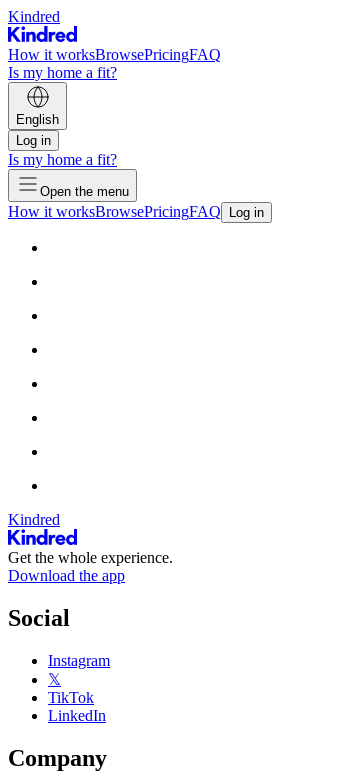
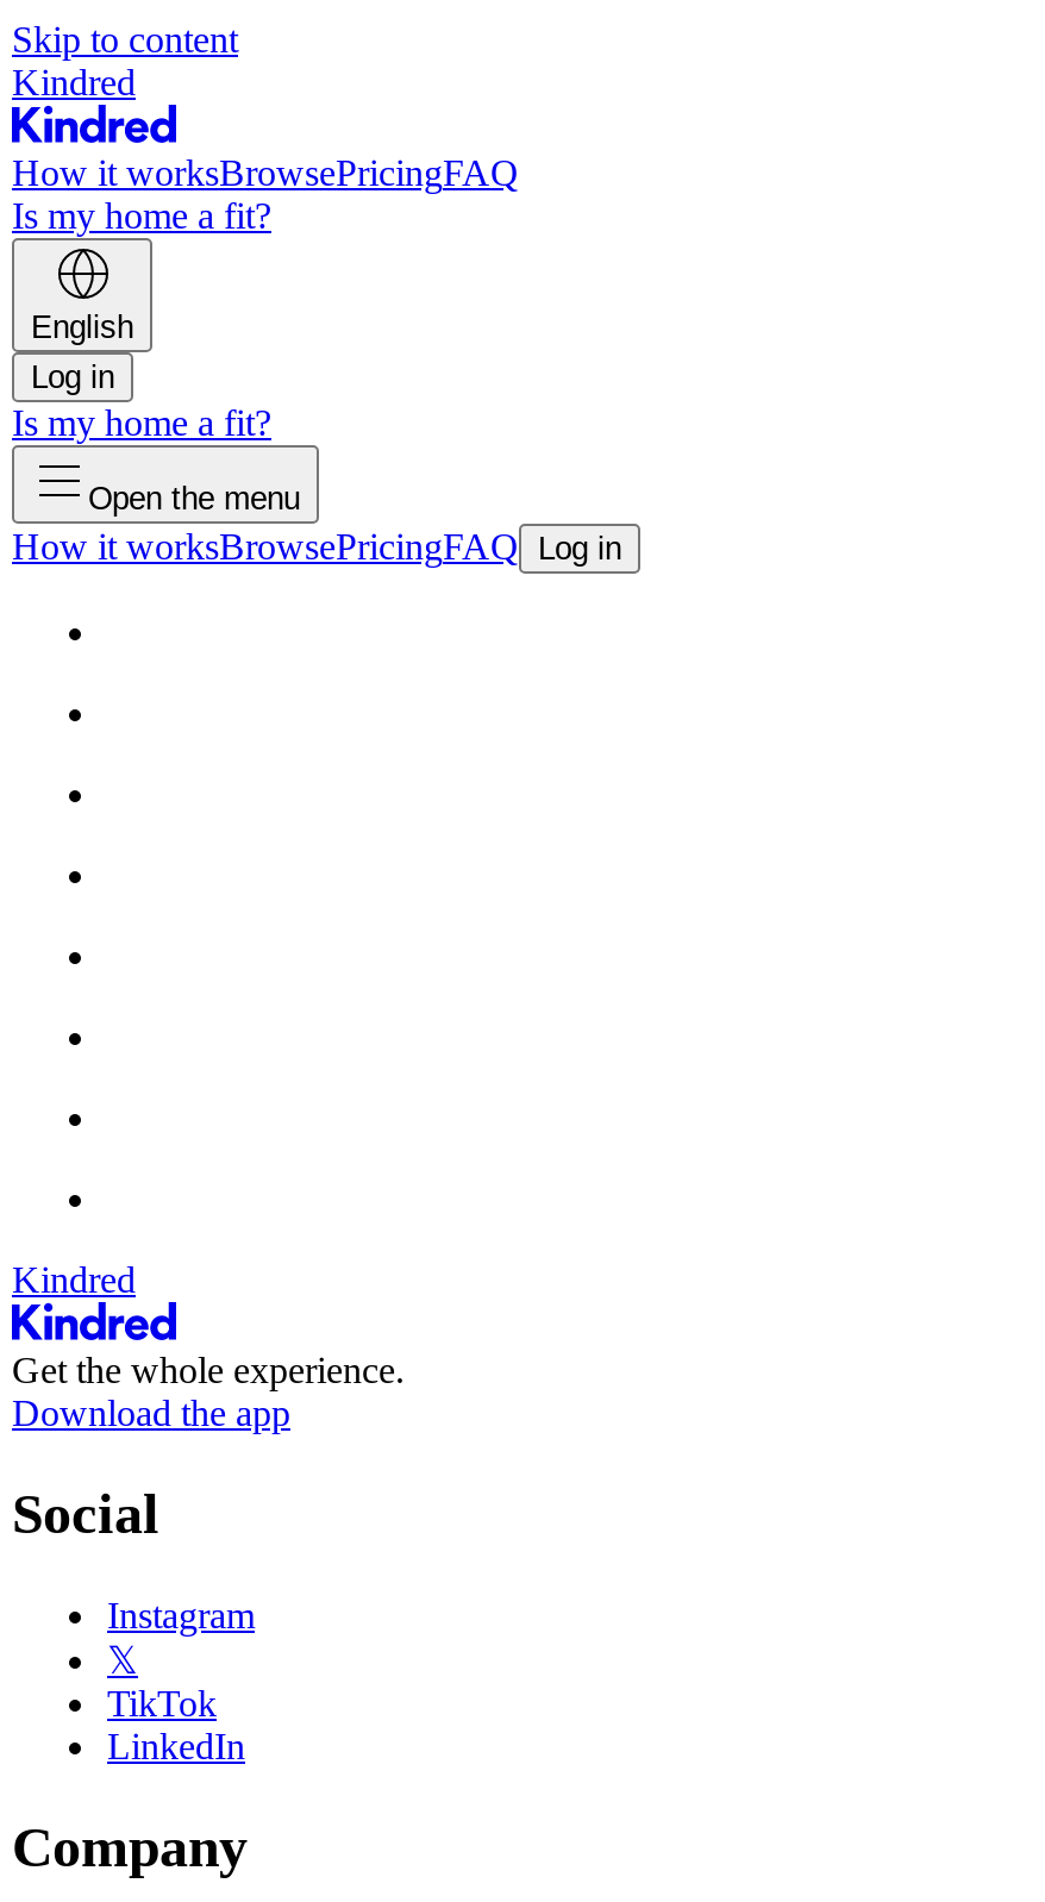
none -> [12,19,238,60] Skip to content

